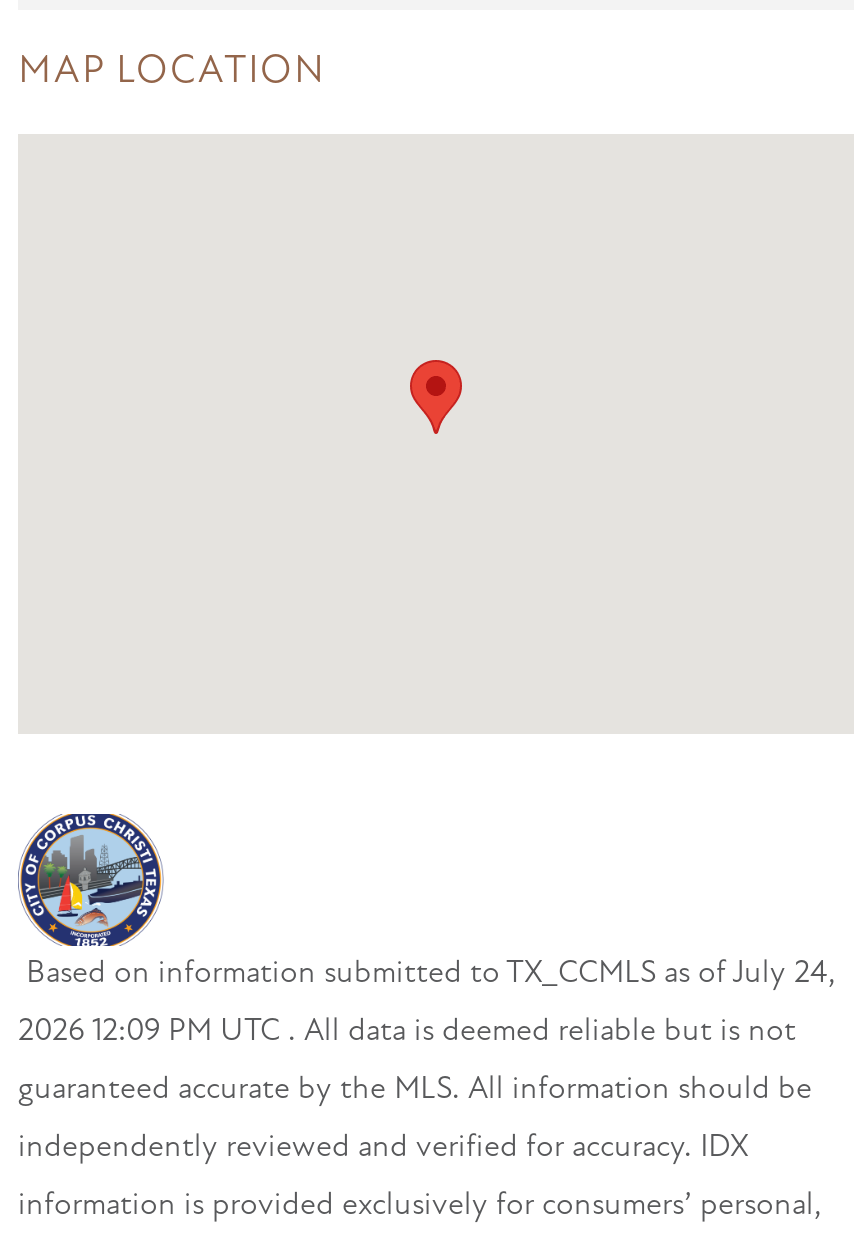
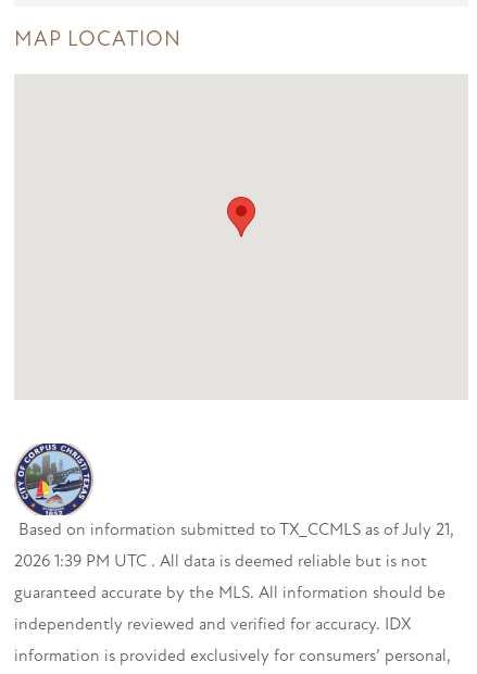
[18,958,836,990] Based on information submitted to TX_CCMLS as of July 24, -> [14,522,454,539] Based on information submitted to TX_CCMLS as of July 21,
[18,1016,796,1048] 2026 12:09 PM UTC . All data is deemed reliable but is not -> [14,553,427,571] 2026 1:39 PM UTC . All data is deemed reliable but is not

